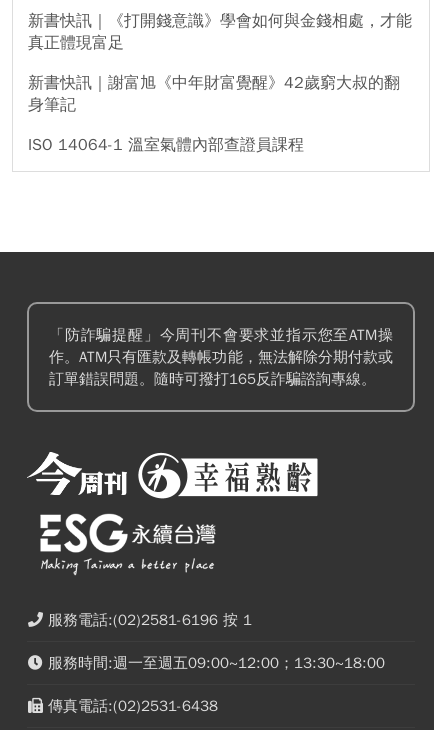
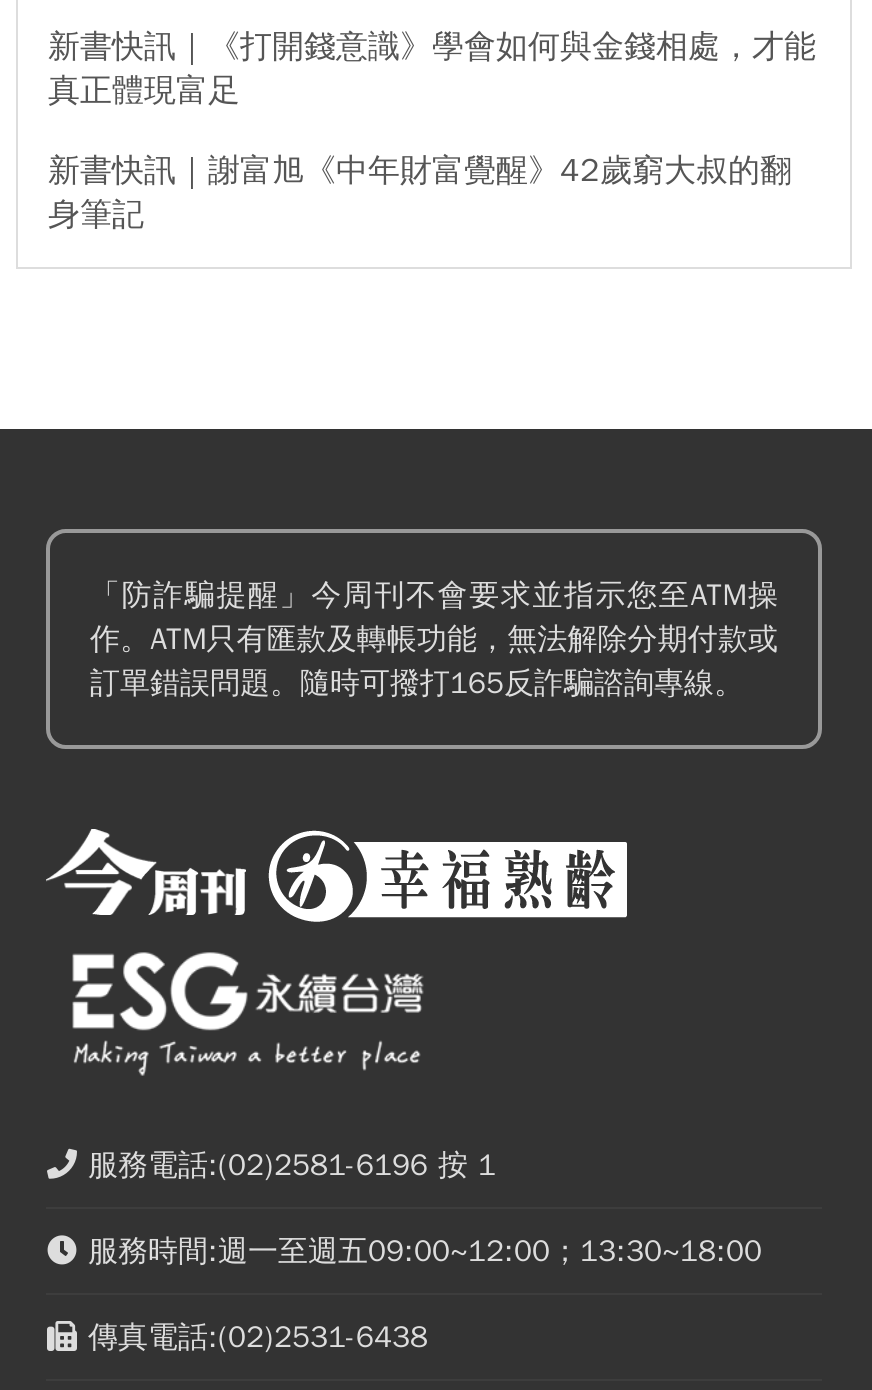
[28,135,304,155] ISO 14064-1 溫室氣體內部查證員課程 -> none

